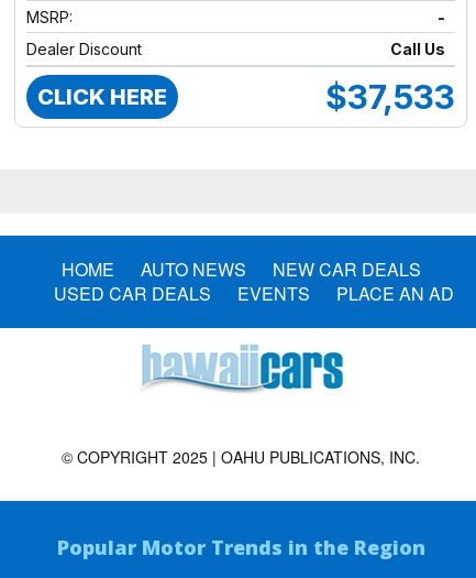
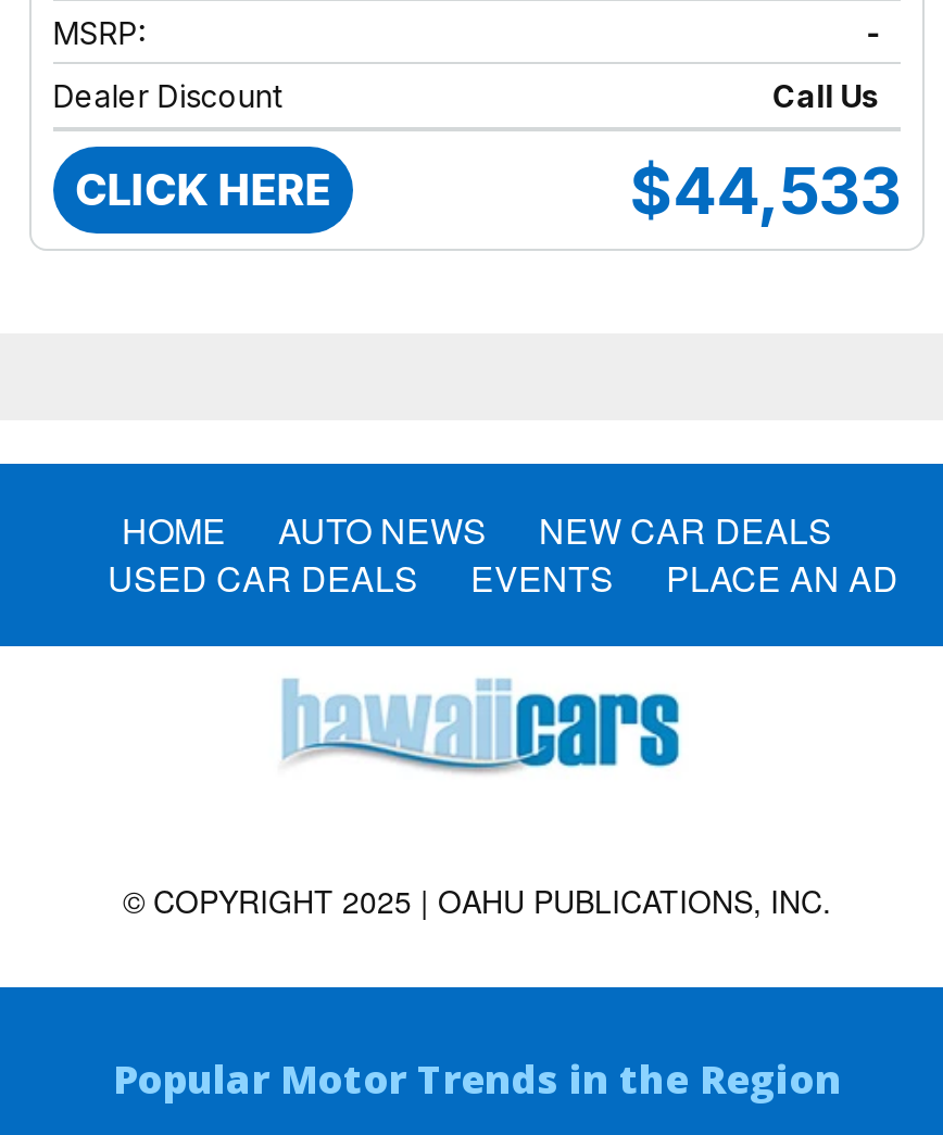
[326,77,455,116] $37,533 -> [629,150,901,229] $44,533

